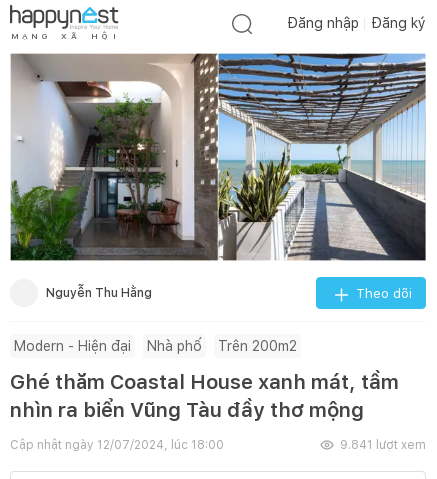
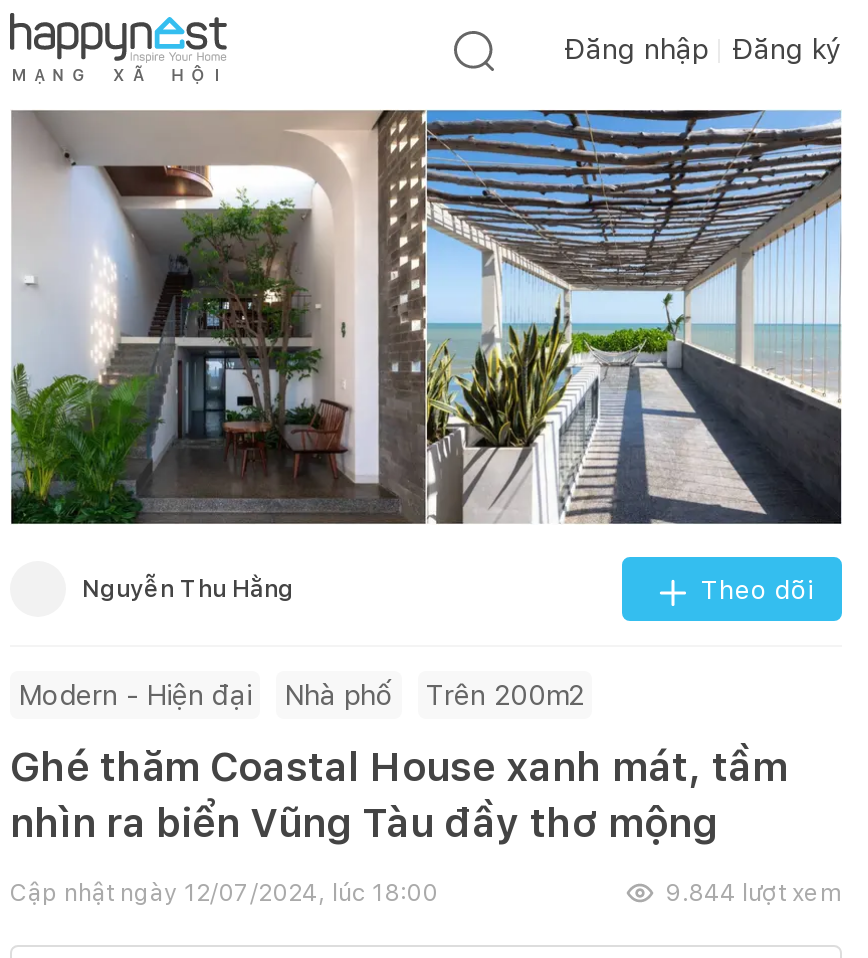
[340,438,426,452] 9.841 lượt xem -> [666,879,842,907] 9.844 lượt xem

